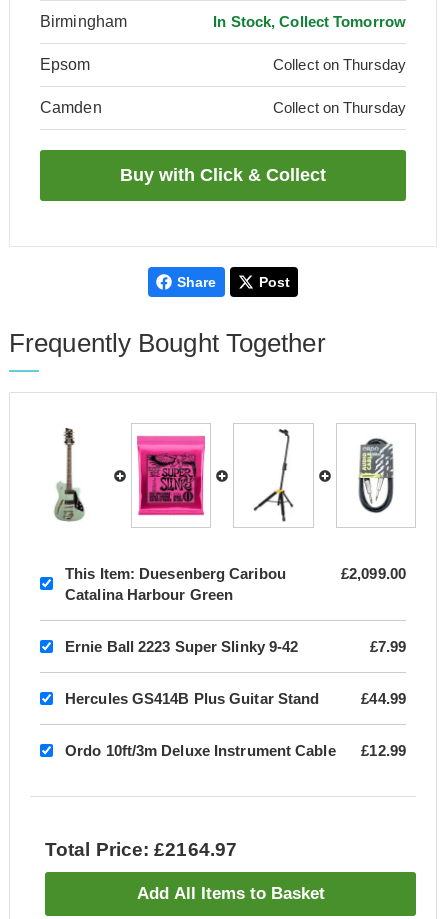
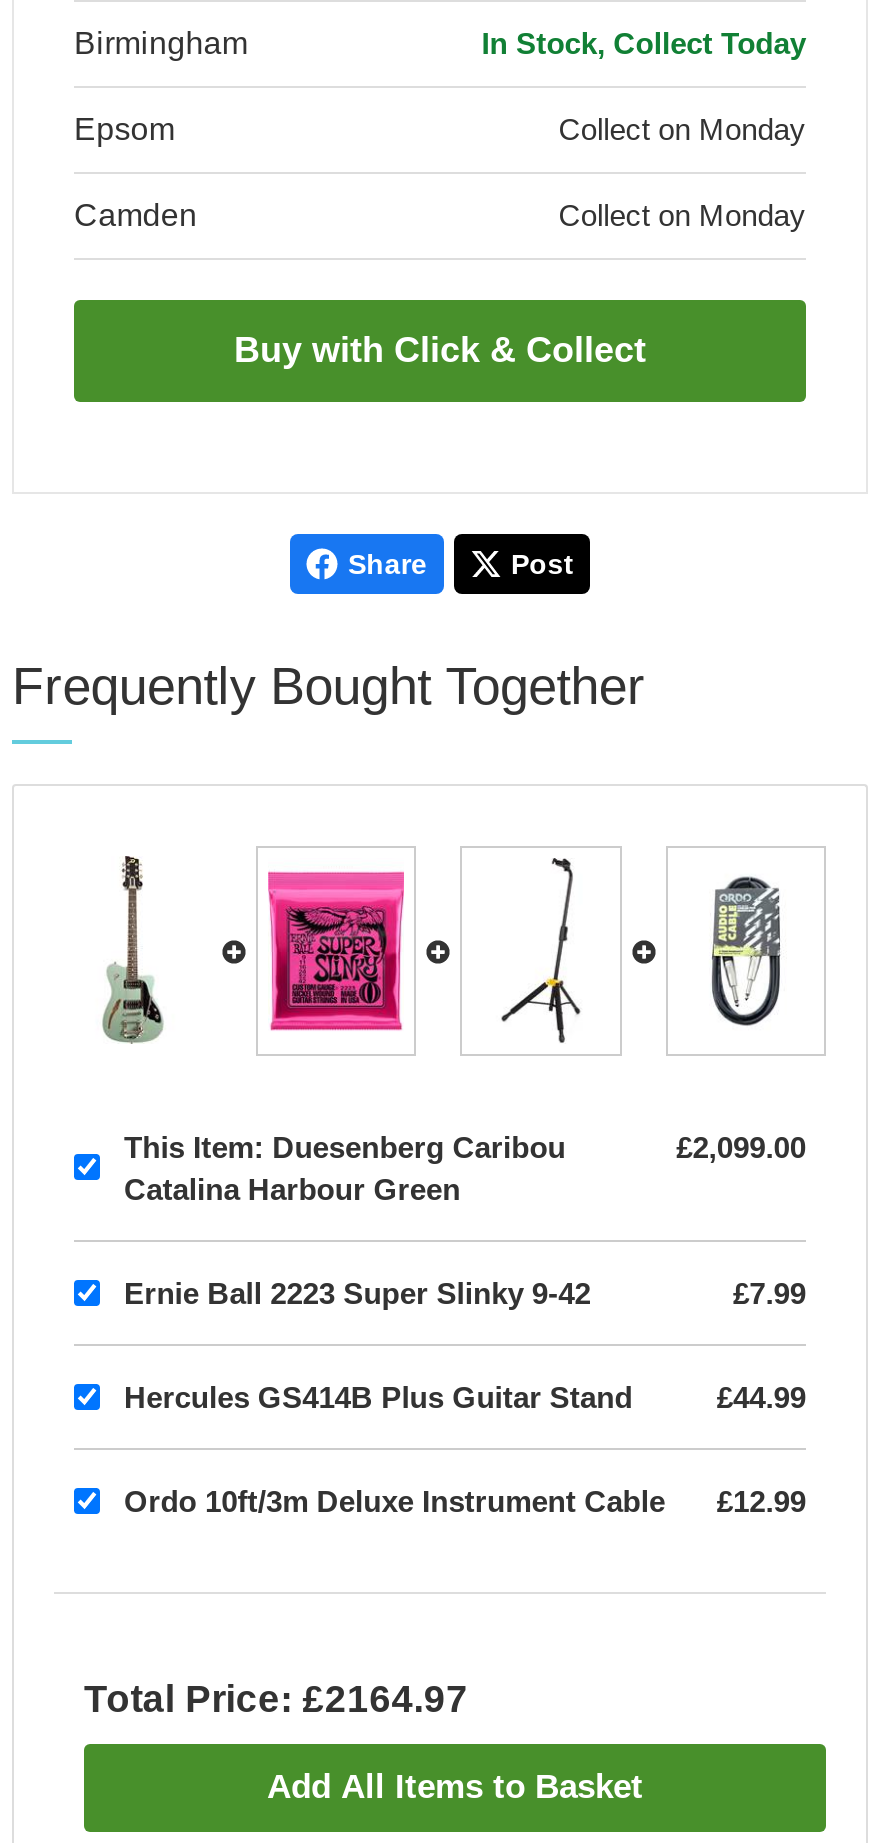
[213,13,406,30] In Stock, Collect Tomorrow -> [481,26,806,60] In Stock, Collect Today
[273,56,406,73] Collect on Thursday -> [559,112,806,146] Collect on Monday
[273,99,406,116] Collect on Thursday -> [559,198,806,232] Collect on Monday

